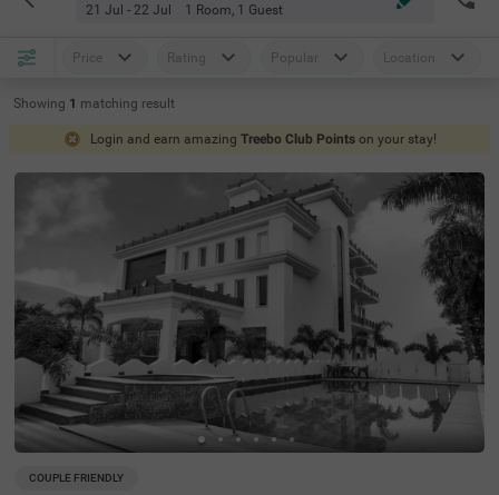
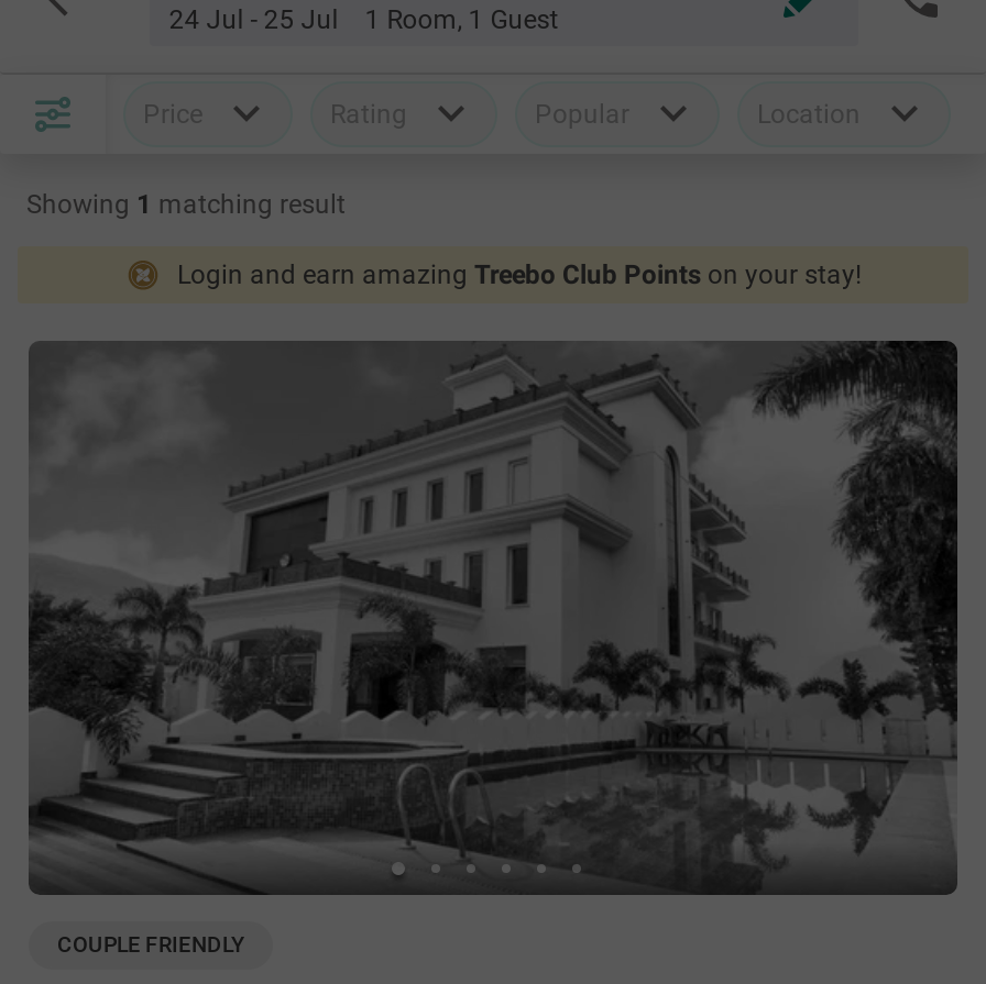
[86,2,283,18] 21 Jul - 22 Jul 1 Room, 1 Guest -> [169,4,559,35] 24 Jul - 25 Jul 1 Room, 1 Guest

